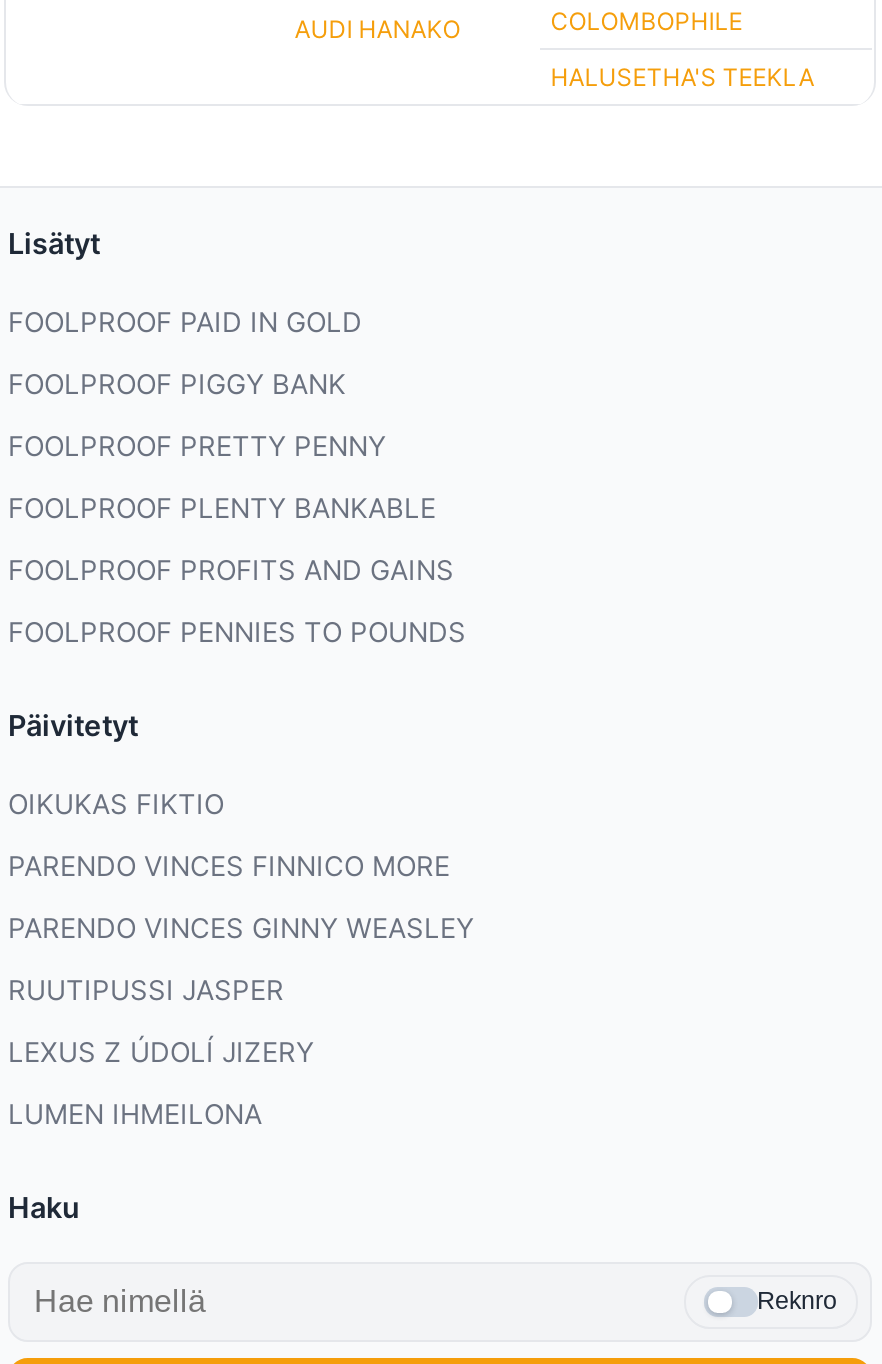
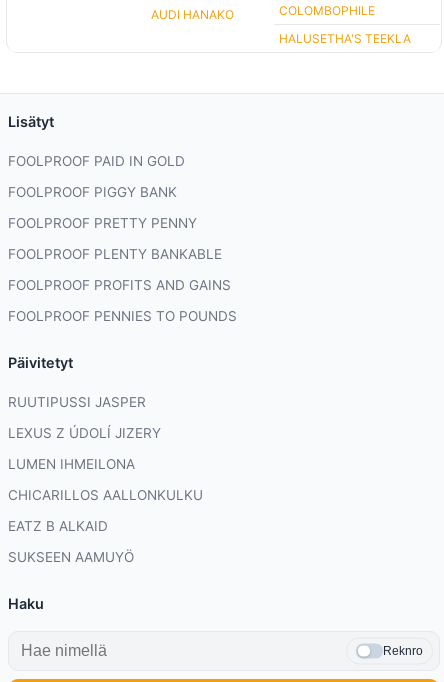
[8,787,474,943] OIKUKAS FIKTIO | PARENDO VINCES FINNICO MORE | PARENDO VINCES GINNY WEASLEY -> none
moved [8,973,314,1129] -> [8,394,161,472]: RUUTIPUSSI JASPER | LEXUS Z ÚDOLÍ JIZERY | LUMEN IHMEILONA
none -> [8,487,203,565] CHICARILLOS AALLONKULKU | EATZ B ALKAID | SUKSEEN AAMUYÖ

